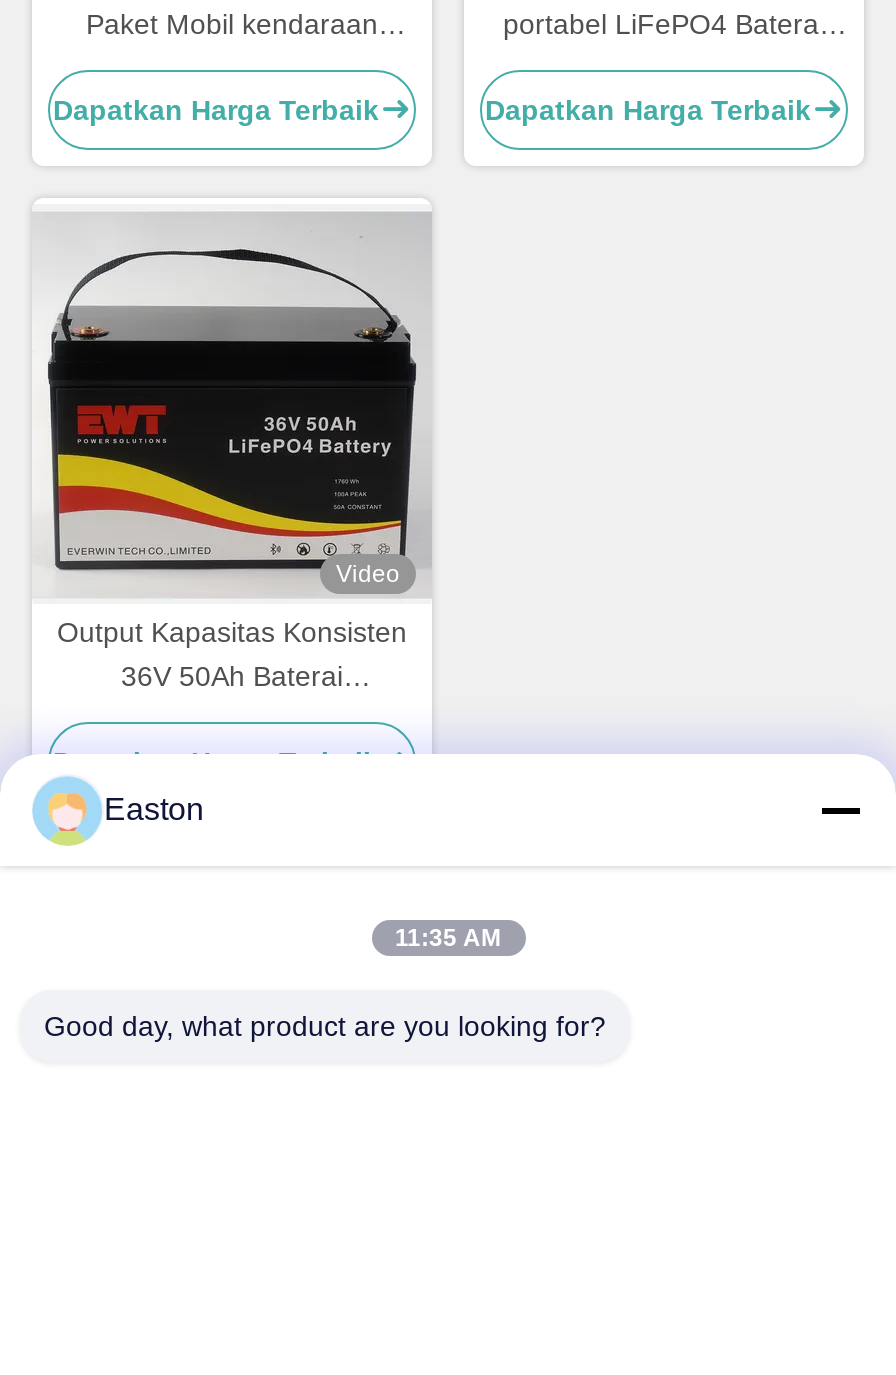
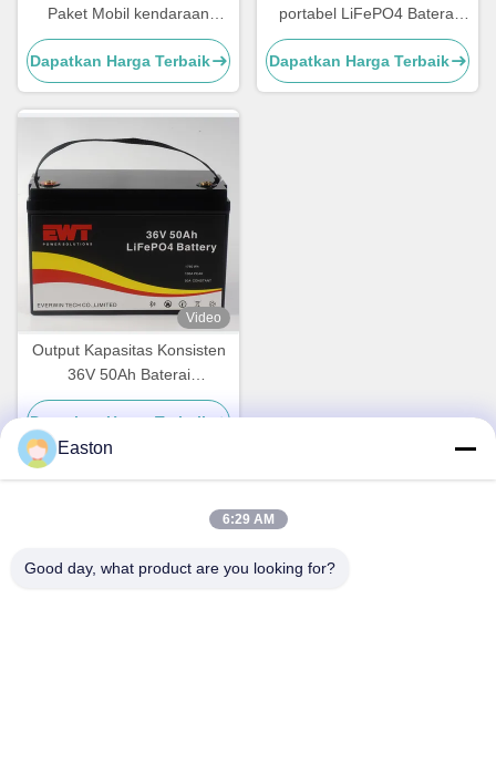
[395,924,501,952] 11:35 AM -> [222,512,274,527] 6:29 AM

